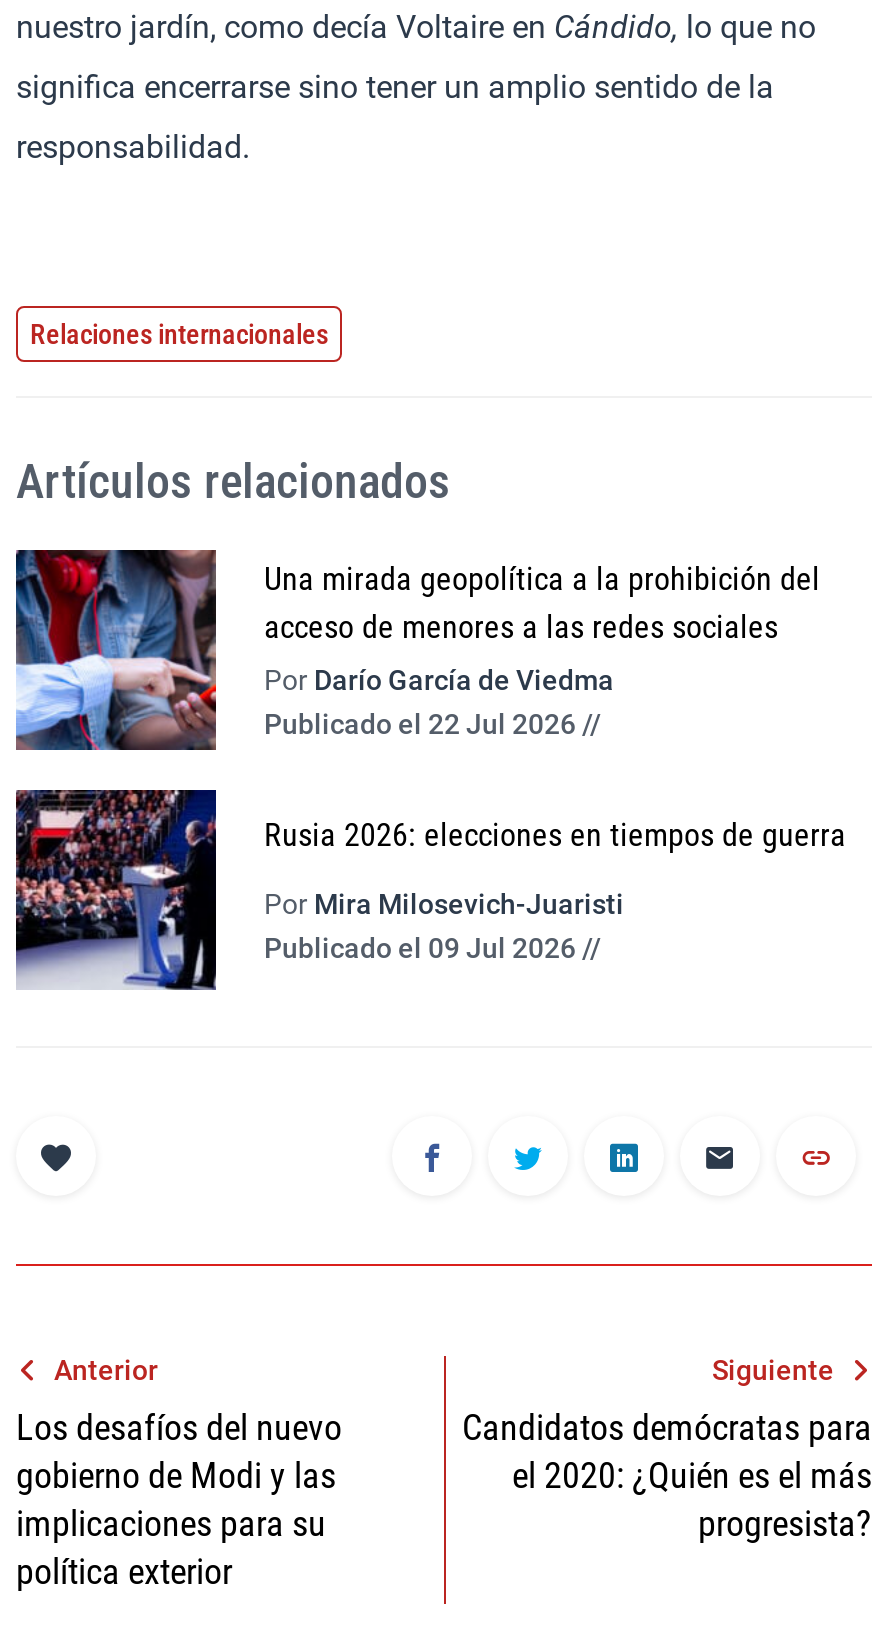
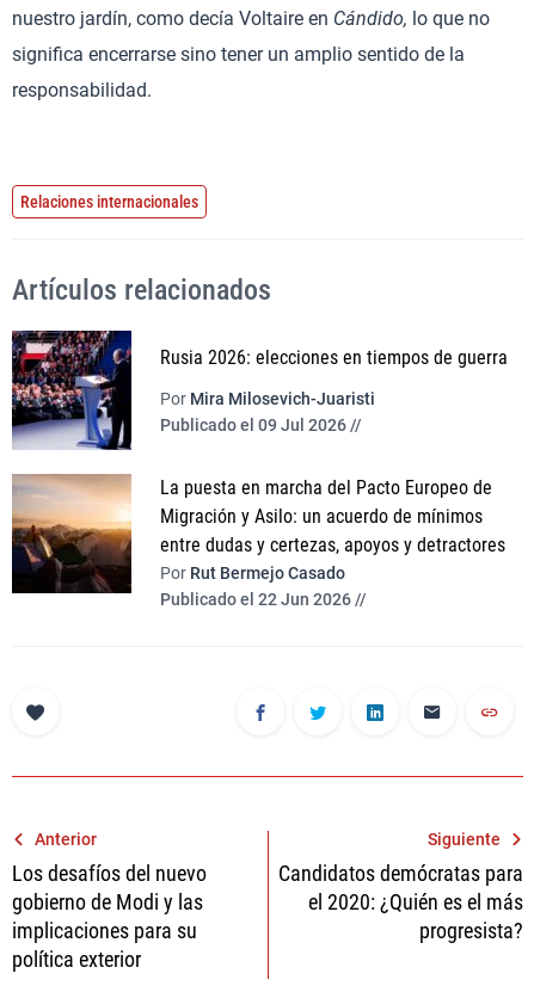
[16,550,820,752] [image] | Una mirada geopolítica a la prohibición del | acceso de menores a las redes sociales | Por Darío García de Viedma | Publicado el 22 Jul 2026 // -> none
moved [12,786,846,994] -> [10,328,508,452]: [image] | Rusia 2026: elecciones en tiempos de guerra | Por Mira Milosevich-Juaristi | Publicado el 09 Jul 2026 //
none -> [11,473,505,609] [image] | La puesta en marcha del Pacto Europeo de | Migración y Asilo: un acuerdo de mínimos | entre dudas y certezas, apoyos y detractores | Por Rut Bermejo Casado | Publicado el 22 Jun 2026 //

